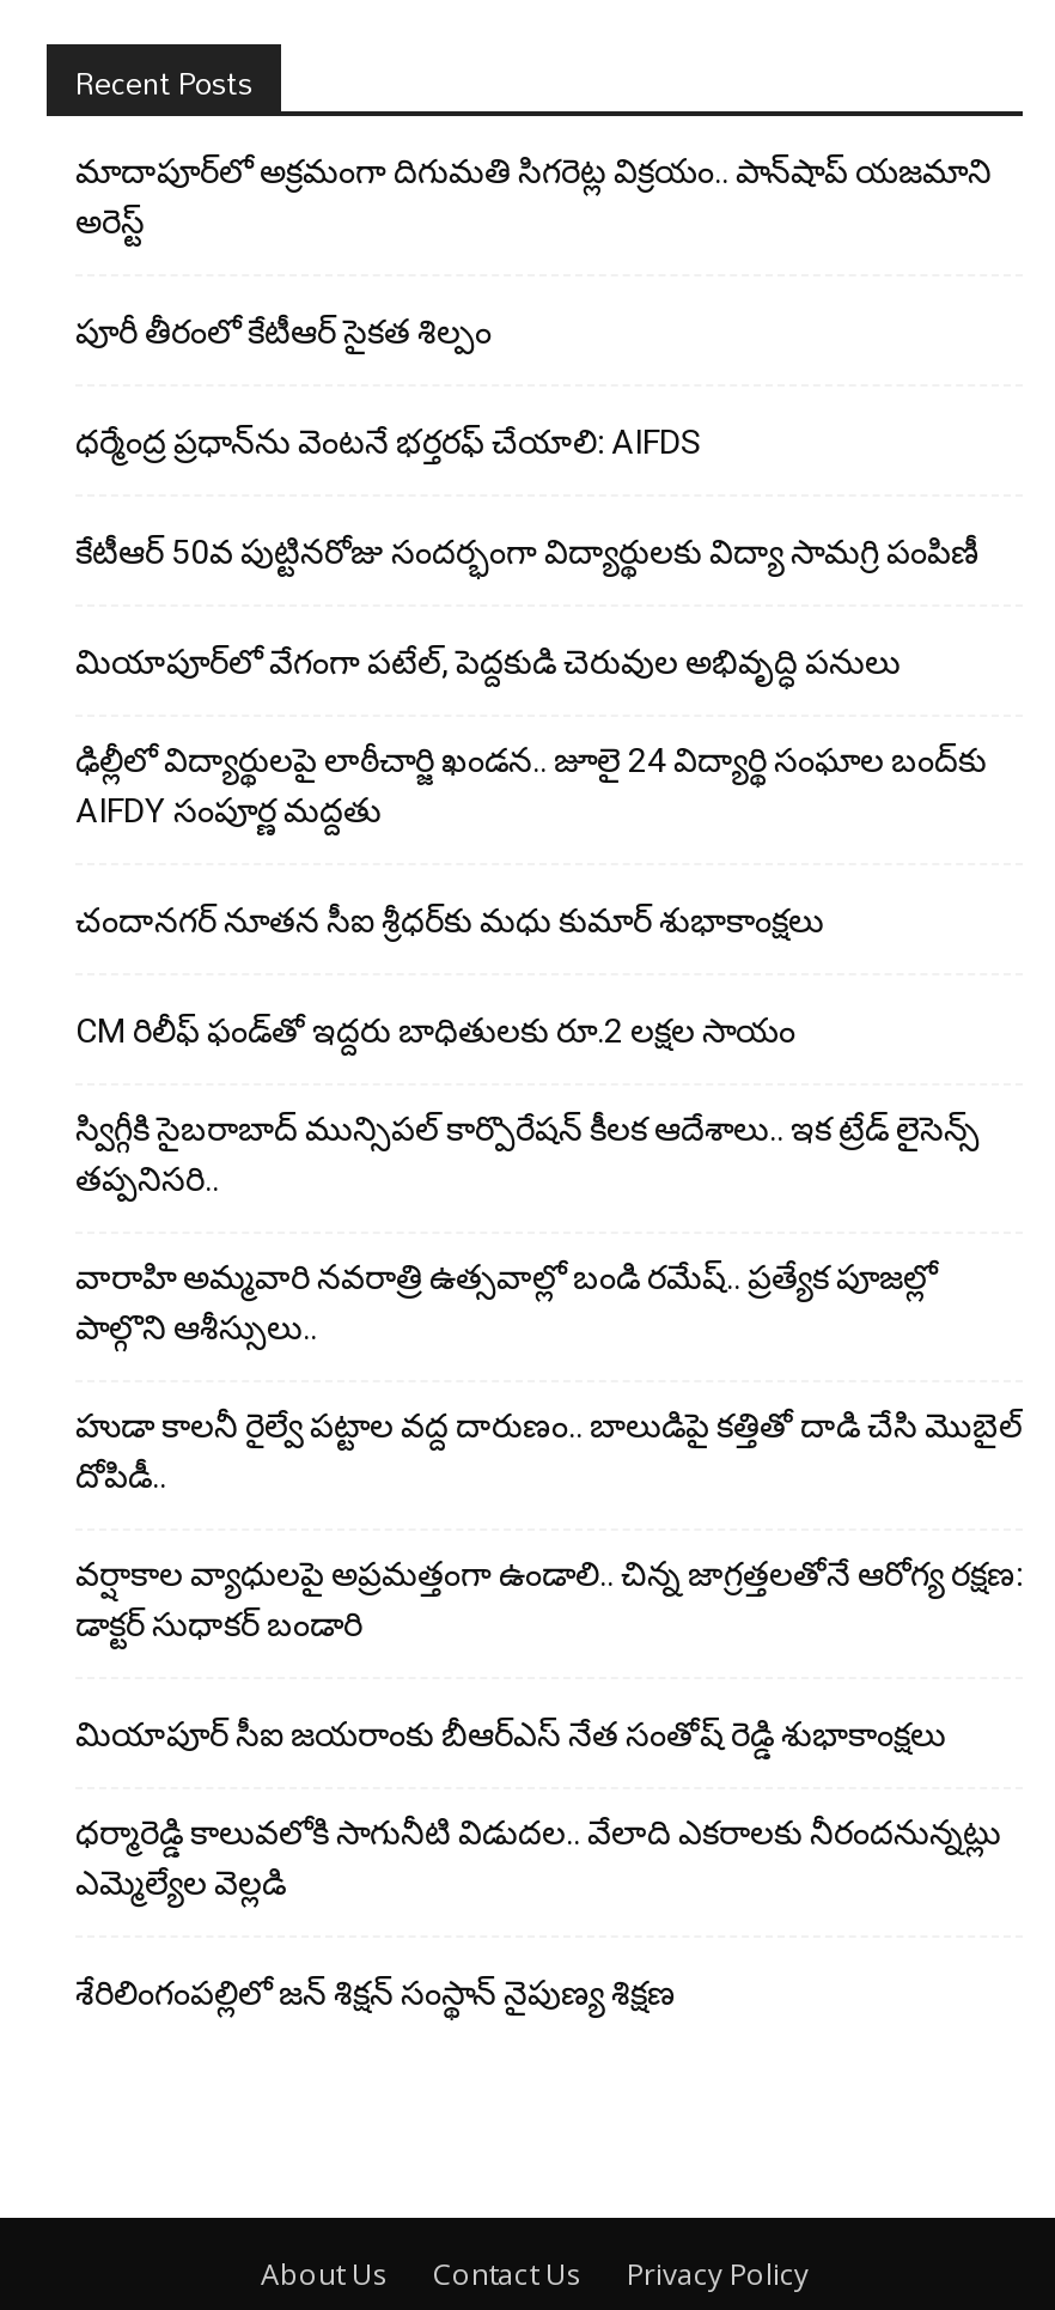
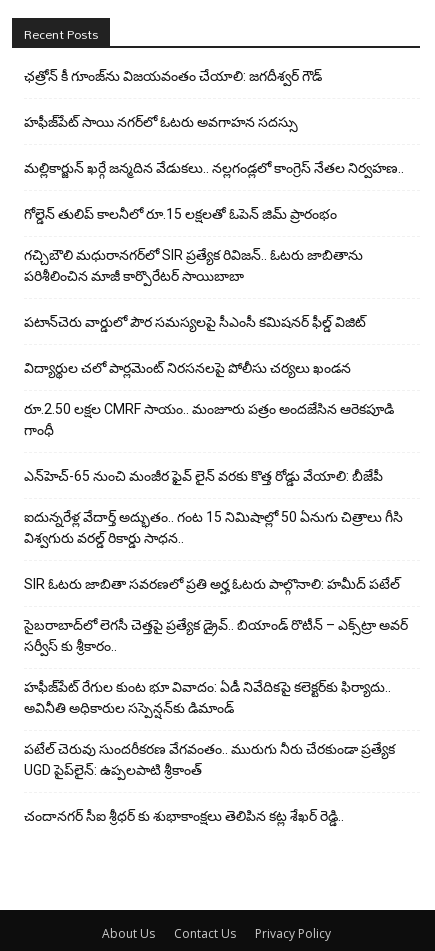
[75,153,992,242] మాదాపూర్‌లో అక్రమంగా దిగుమతి సిగరెట్ల విక్రయం.. పాన్‌షాప్ యజమాని | అరెస్ట్ -> [24,68,322,84] ఛత్రోన్ కీ గూంజ్‌ను విజ‌య‌వంతం చేయాలి: జగదీశ్వర్ గౌడ్
[75,313,492,352] పూరీ తీరంలో కేటీఆర్ సైకత శిల్పం -> [24,114,298,130] హఫీజ్‌పేట్ సాయి నగర్‌లో ఓటరు అవగాహన సదస్సు
[75,423,702,462] ధర్మేంద్ర ప్రధాన్‌ను వెంటనే భర్తరఫ్ చేయాలి: AIFDS -> [24,160,404,176] మల్లికార్జున్ ఖర్గే జన్మదిన వేడుకలు.. నల్లగండ్లలో కాంగ్రెస్ నేతల నిర్వహణ..
[75,534,980,572] కేటీఆర్ 50వ పుట్టినరోజు సందర్భంగా విద్యార్థులకు విద్యా సామగ్రి పంపిణీ -> [24,206,337,222] గోల్డెన్ తులిప్ కాలనీలో రూ.15 లక్షలతో ఓపెన్ జిమ్ ప్రారంభం
[75,644,901,682] మియాపూర్‌లో వేగంగా పటేల్, పెద్దకుడి చెరువుల అభివృద్ధి ప‌నులు -> [24,247,363,284] గచ్చిబౌలి మధురానగర్‌లో SIR ప్రత్యేక రివిజన్.. ఓటరు జాబితాను | పరిశీలించిన మాజీ కార్పొరేటర్ సాయిబాబా
[75,742,987,830] ఢిల్లీలో విద్యార్థులపై లాఠీచార్జి ఖండన.. జూలై 24 విద్యార్థి సంఘాల బంద్‌కు | AIFDY సంపూర్ణ మద్దతు -> [24,314,366,330] పటాన్‌చెరు వార్డులో పౌర సమస్యలపై సీఎంసీ కమిషనర్ ఫీల్డ్ విజిట్
[75,902,824,941] చందానగర్ నూతన సీఐ శ్రీధర్‌కు మధు కుమార్ శుభాకాంక్ష‌లు -> [24,360,351,376] విద్యార్థుల చలో పార్లమెంట్ నిరసనలపై పోలీసు చర్యలు ఖండన
[75,1012,795,1051] CM రిలీఫ్ ఫండ్‌తో ఇద్దరు బాధితులకు రూ.2 లక్షల సాయం -> [24,401,394,438] రూ.2.50 లక్షల CMRF సాయం.. మంజూరు పత్రం అందజేసిన ఆరెకపూడి | గాంధీ
[75,1110,980,1199] స్విగ్గీకి సైబరాబాద్ మున్సిపల్ కార్పొరేషన్ కీలక ఆదేశాలు.. ఇక ట్రేడ్ లైసెన్స్ | తప్పనిసరి.. -> [24,468,383,484] ఎన్‌హెచ్-65 నుంచి మంజీర ఫైవ్ లైన్ వరకు కొత్త రోడ్డు వేయాలి: బీజేపీ
[75,1259,937,1347] వారాహి అమ్మవారి నవరాత్రి ఉత్సవాల్లో బండి రమేష్.. ప్రత్యేక పూజల్లో | పాల్గొని ఆశీస్సులు.. -> [24,509,403,546] ఐదున్నరేళ్ల వేదార్త్ అద్భుతం.. గంట‌ 15 నిమిషాల్లో 50 ఏనుగు చిత్రాలు గీసి | విశ్వగురు వరల్డ్ రికార్డు సాధన..
[75,1407,1023,1496] హుడా కాలనీ రైల్వే పట్టాల వద్ద దారుణం.. బాలుడిపై కత్తితో దాడి చేసి మొబైల్ | దోపిడీ.. -> [24,576,400,592] SIR ఓటరు జాబితా సవరణలో ప్రతి అర్హ ఓటరు పాల్గొనాలి: హమీద్ పటేల్
[75,1556,1023,1644] వర్షాకాల వ్యాధులపై అప్రమత్తంగా ఉండాలి.. చిన్న జాగ్రత్తలతోనే ఆరోగ్య రక్షణ: | డాక్టర్ సుధాకర్ బండారి -> [24,617,408,654] సైబరాబాద్‌లో లెగసీ చెత్తపై ప్రత్యేక డ్రైవ్.. బియాండ్ రొటీన్ – ఎక్స్‌ట్రా అవర్ | సర్వీస్ కు శ్రీకారం..
[75,1716,946,1754] మియాపూర్ సీఐ జయరాంకు బీఆర్ఎస్ నేత సంతోష్ రెడ్డి శుభాకాంక్షలు -> [24,679,391,716] హఫీజ్‌పేట్ రేగుల కుంట భూ వివాదం: ఏడీ నివేదికపై కలెక్టర్‌కు ఫిర్యాదు.. | అవినీతి అధికారుల సస్పెన్షన్‌కు డిమాండ్
[75,1814,1001,1903] ధర్మారెడ్డి కాలువలోకి సాగునీటి విడుదల.. వేలాది ఎకరాలకు నీరందనున్నట్లు | ఎమ్మెల్యేల వెల్లడి -> [24,741,395,778] పటేల్ చెరువు సుందరీకరణ వేగవంతం.. మురుగు నీరు చేరకుండా ప్రత్యేక | UGD పైప్‌లైన్: ఉప్పలపాటి శ్రీకాంత్
[75,1975,676,2013] శేరిలింగంపల్లిలో జన్ శిక్షన్ సంస్థాన్ నైపుణ్య శిక్షణ -> [24,808,344,824] చందానగర్ సీఐ శ్రీధర్ కు శుభాకాంక్షలు తెలిపిన కట్ల శేఖర్ రెడ్డి..

